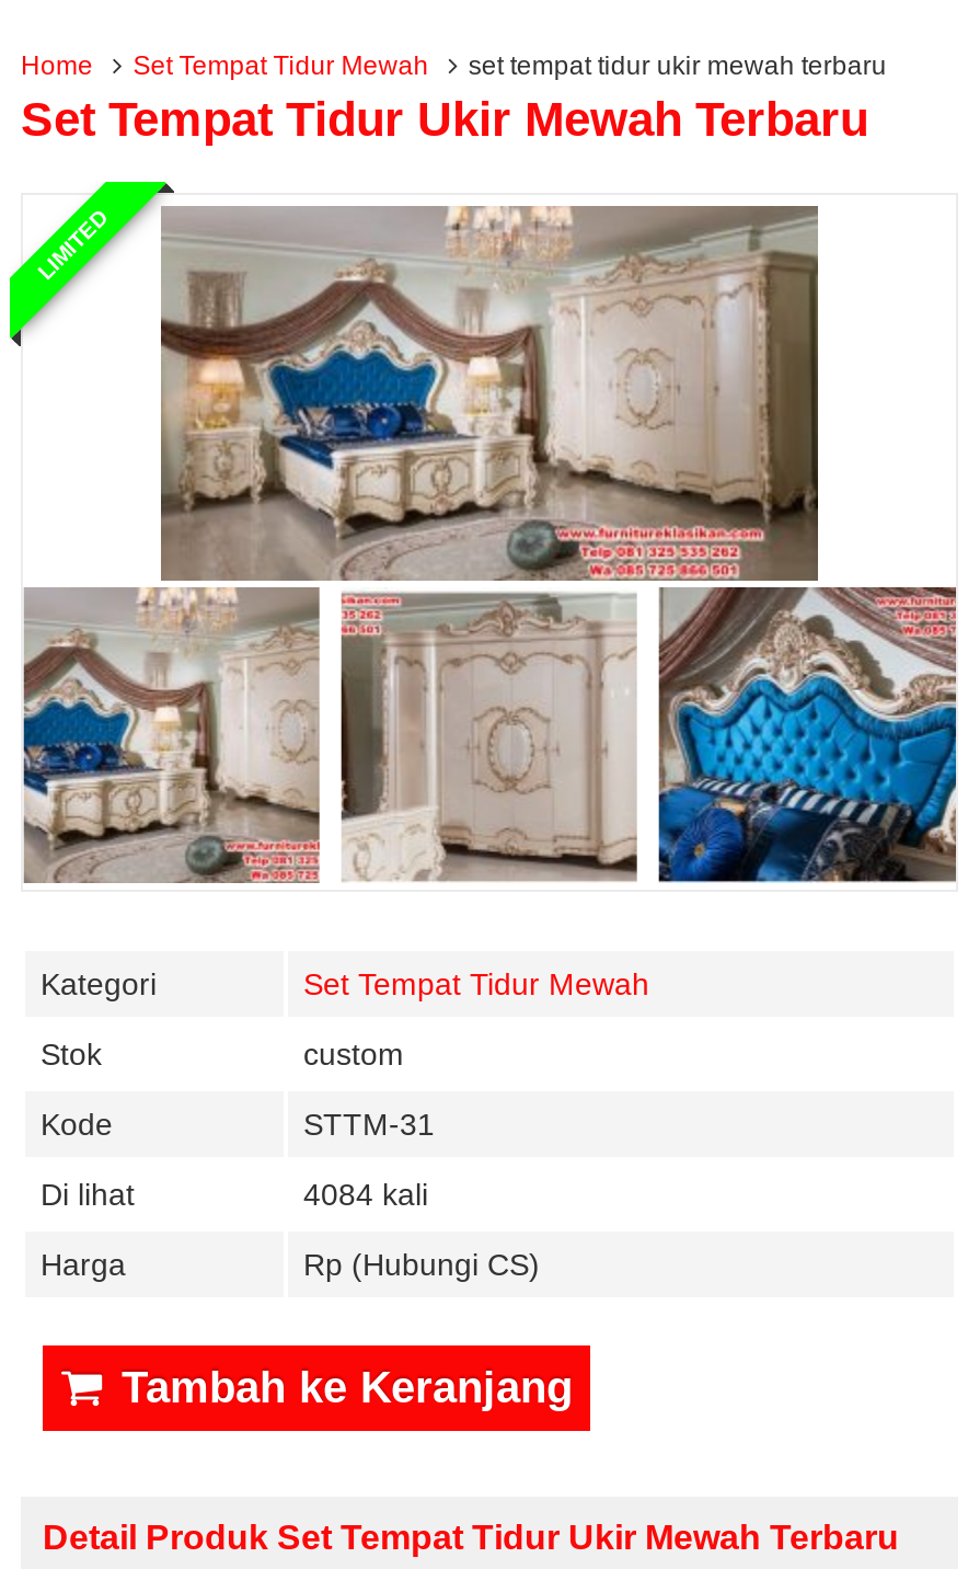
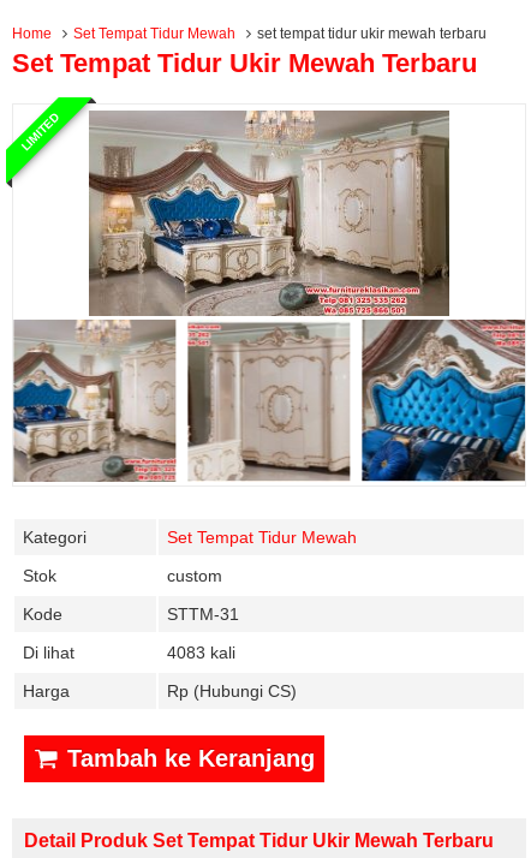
[303,1177,428,1212] 4084 kali -> [167,643,235,662] 4083 kali

